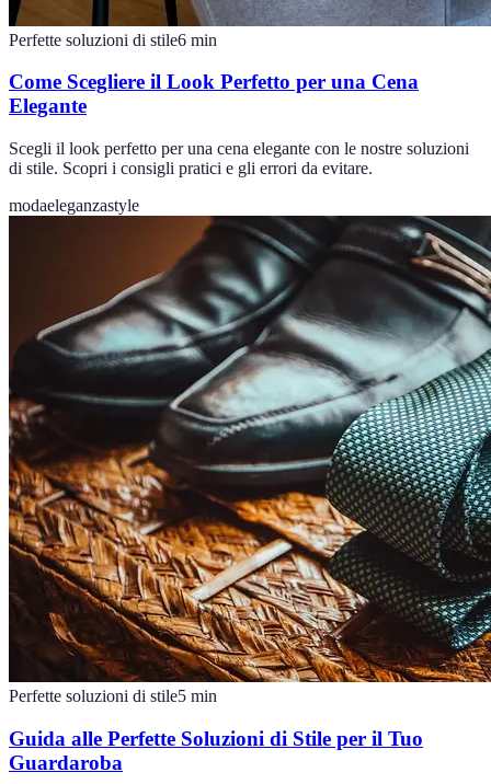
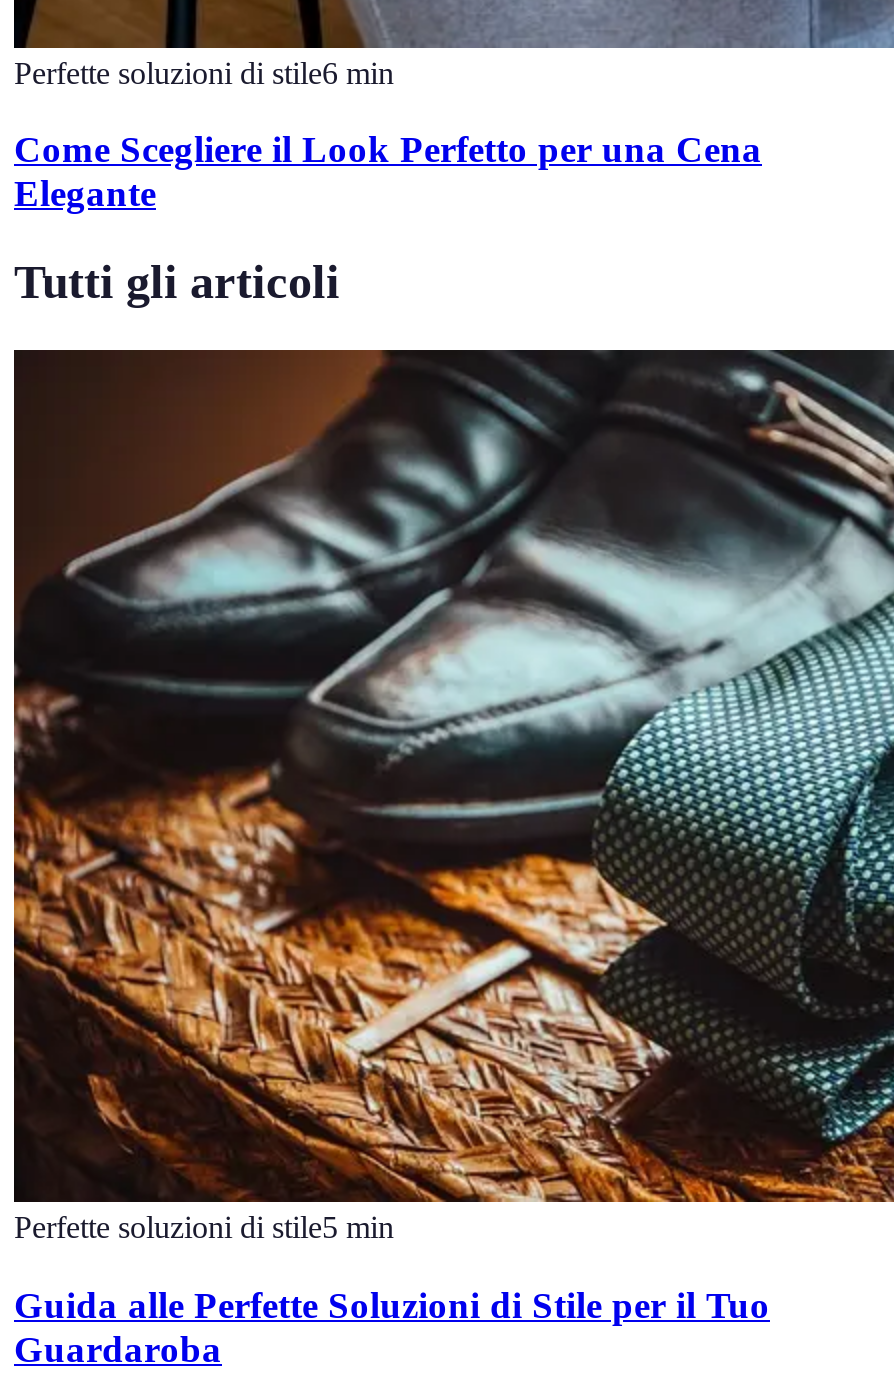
[9,139,469,215] Scegli il look perfetto per una cena elegante con le nostre soluzioni | di stile. Scopri i consigli pratici e gli errori da evitare. | modaeleganzastyle -> [14,256,340,308] Tutti gli articoli

